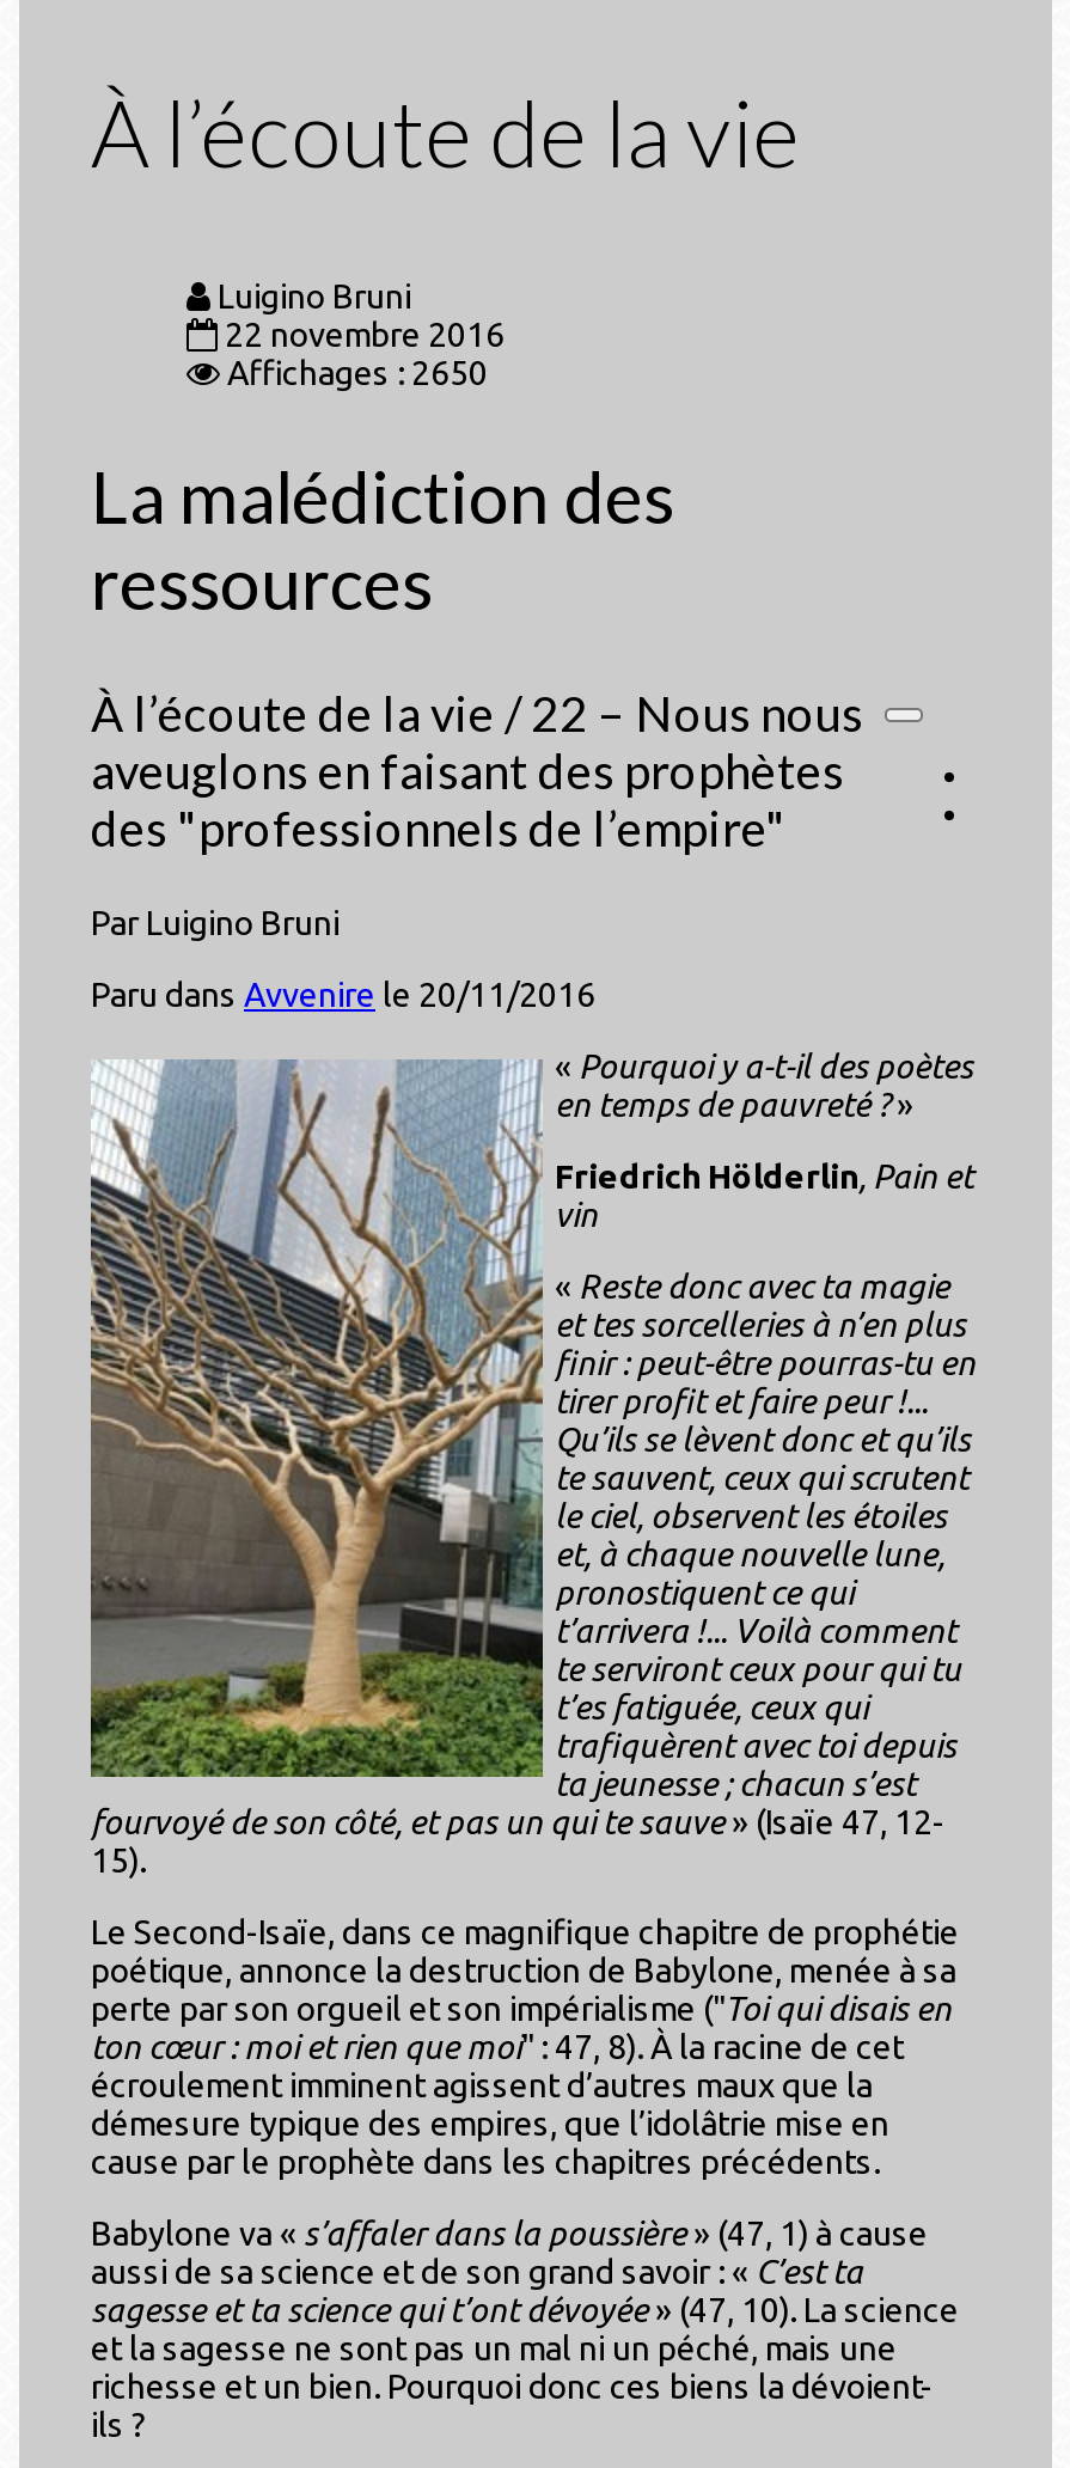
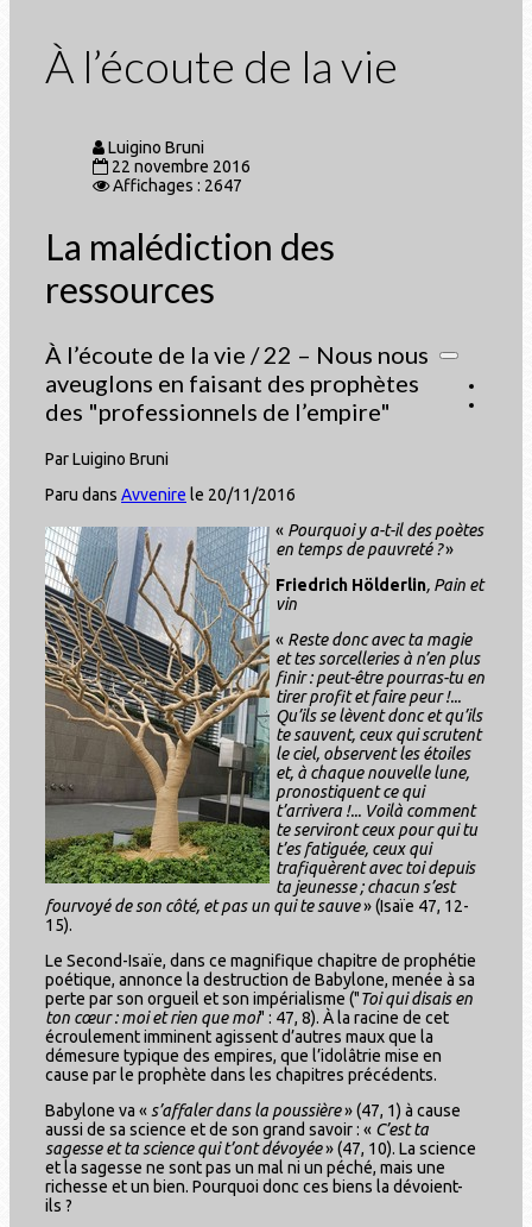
[227,354,488,392] Affichages : 2650 -> [113,176,242,195] Affichages : 2647

